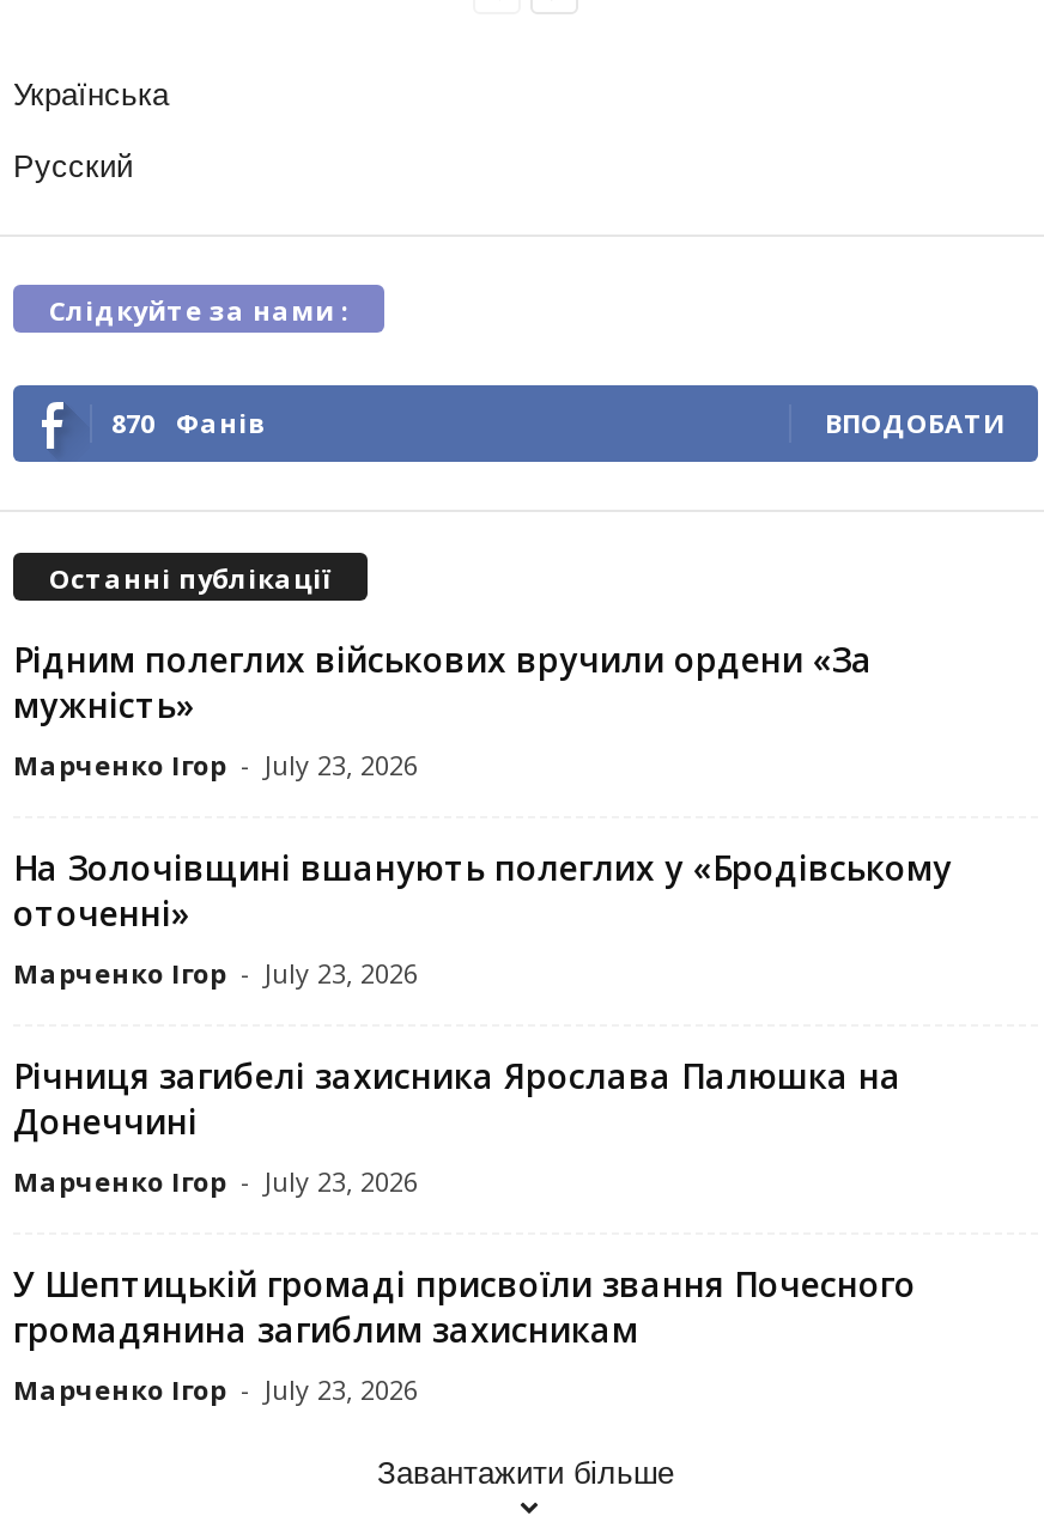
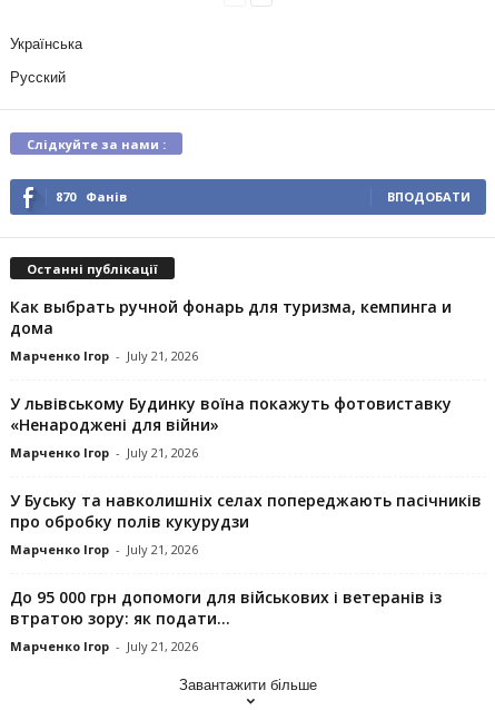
[13,635,873,781] Рідним полеглих військових вручили ордени «За | мужність» | Марченко Ігор - July 23, 2026 -> [10,295,452,363] Как выбрать ручной фонарь для туризма, кемпинга и | дома | Марченко Ігор - July 21, 2026
[13,844,952,990] На Золочівщині вшанують полеглих у «Бродівському | оточенні» | Марченко Ігор - July 23, 2026 -> [10,392,452,460] У львівському Будинку воїна покажуть фотовиставку | «Ненароджені для війни» | Марченко Ігор - July 21, 2026
[13,1052,902,1198] Річниця загибелі захисника Ярослава Палюшка на | Донеччині | Марченко Ігор - July 23, 2026 -> [10,489,482,557] У Буську та навколишніх селах попереджають пасічників | про обробку полів кукурудзи | Марченко Ігор - July 21, 2026
[13,1260,916,1406] У Шептицькій громаді присвоїли звання Почесного | громадянина загиблим захисникам | Марченко Ігор - July 23, 2026 -> [10,586,442,654] До 95 000 грн допомоги для військових і ветеранів із | втратою зору: як подати... | Марченко Ігор - July 21, 2026

